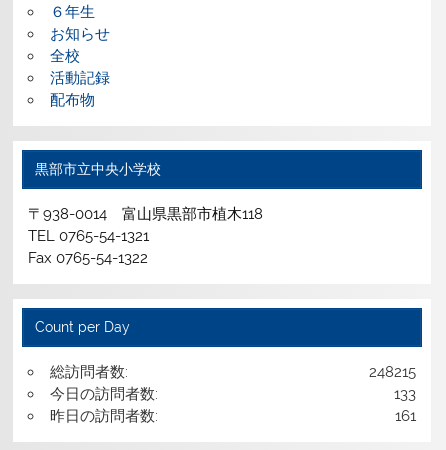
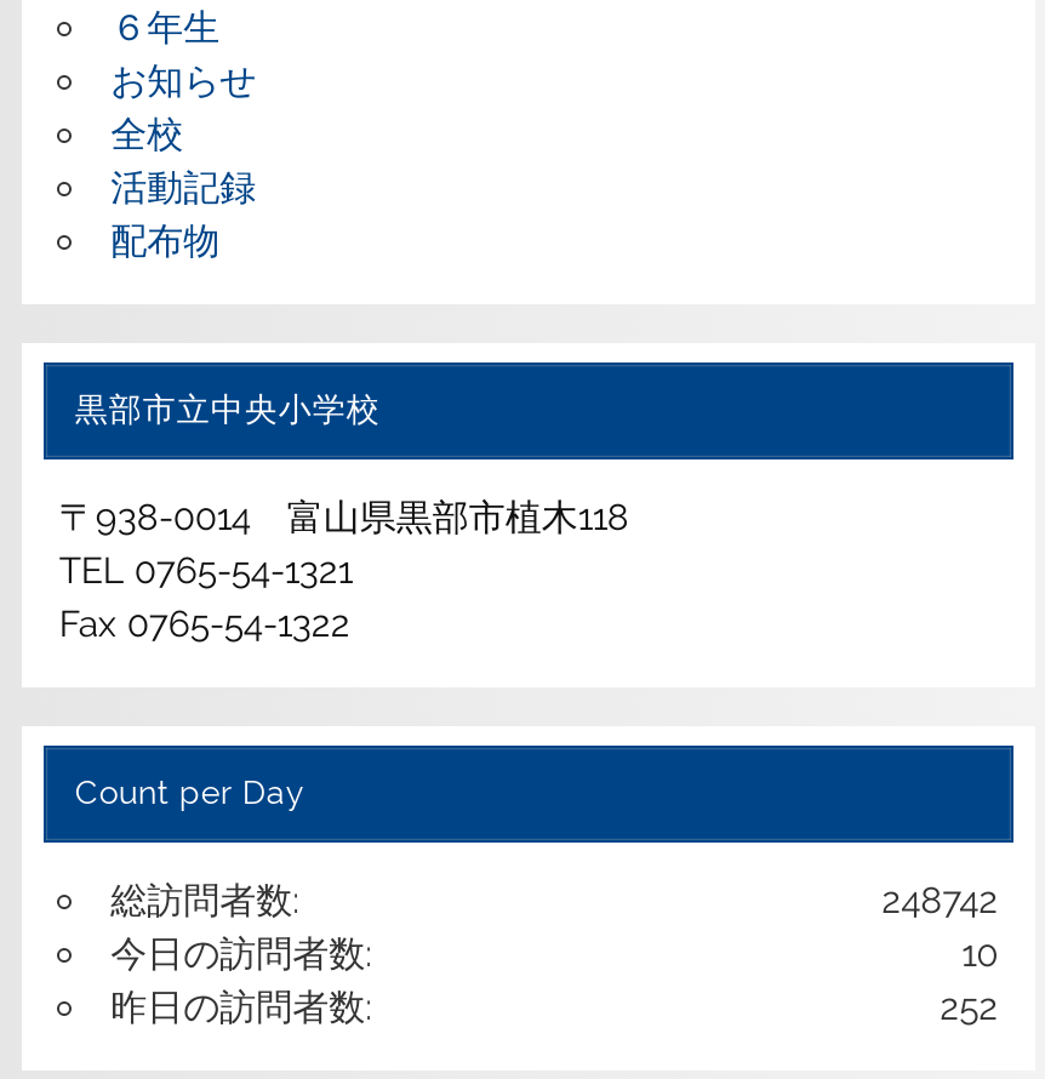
[369,363,416,381] 248215 -> [882,880,998,924] 248742
[394,385,416,403] 133 -> [962,934,998,977] 10
[395,407,416,425] 161 -> [940,987,998,1031] 252

